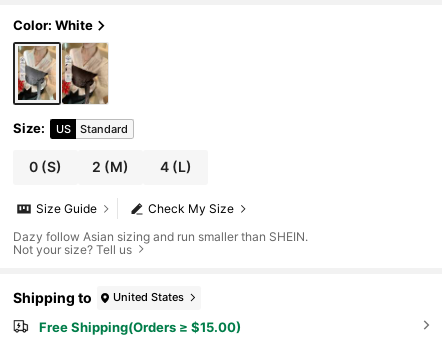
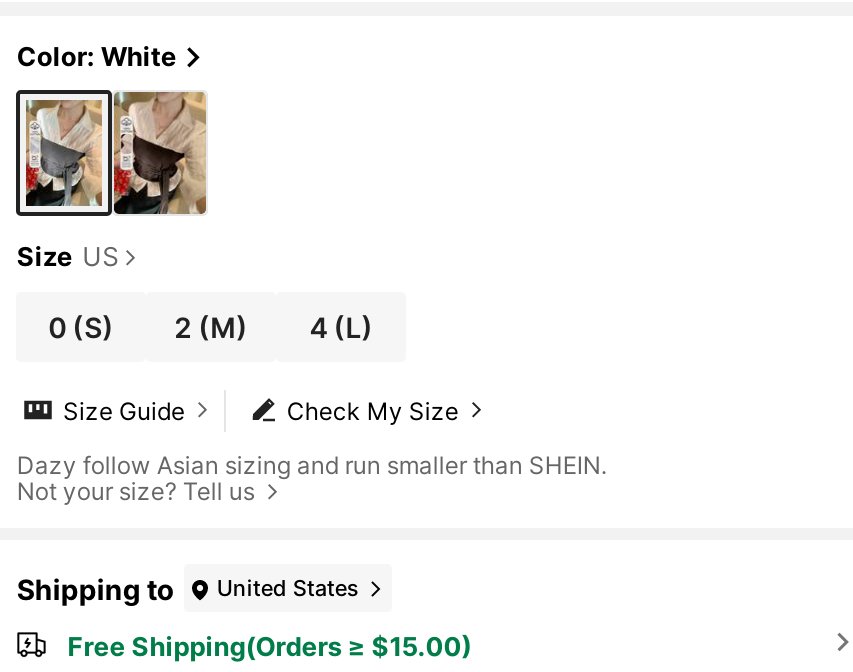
[13,120,128,136] Size: | US | Standard -> [17,240,118,272] Size US

